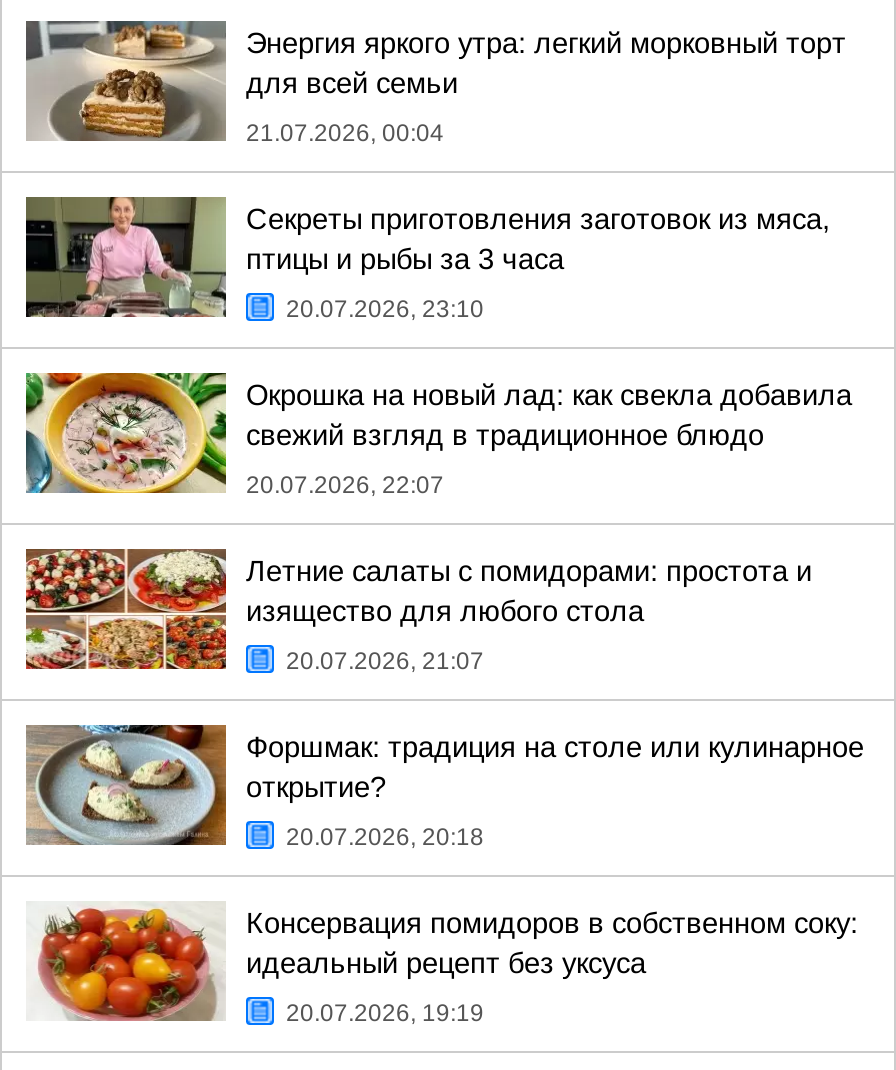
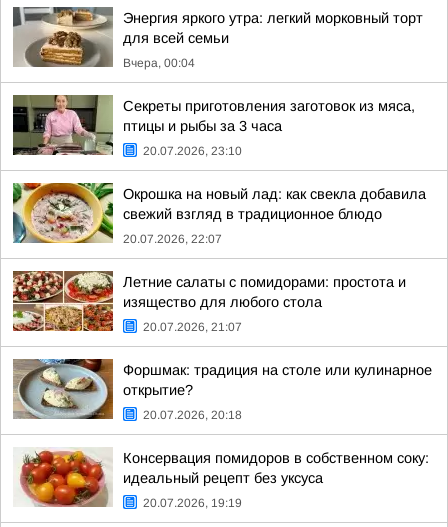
[246,119,444,147] 21.07.2026, 00:04 -> [123,56,195,70] Вчера, 00:04

